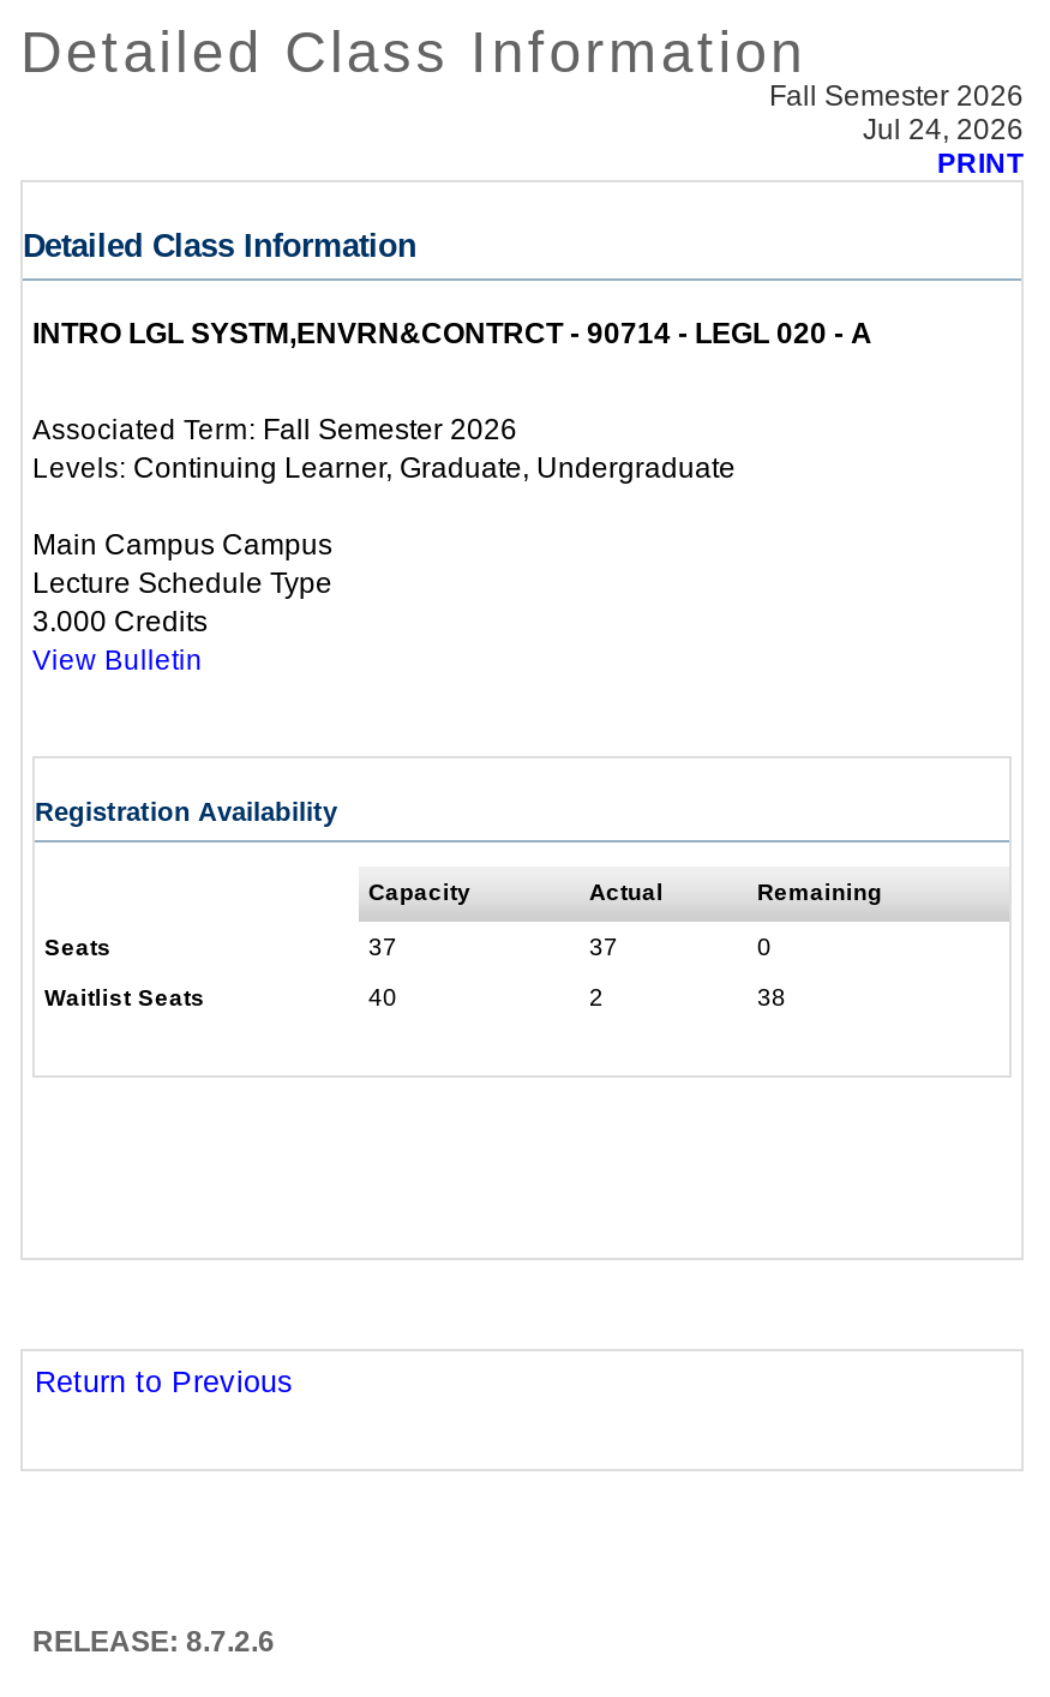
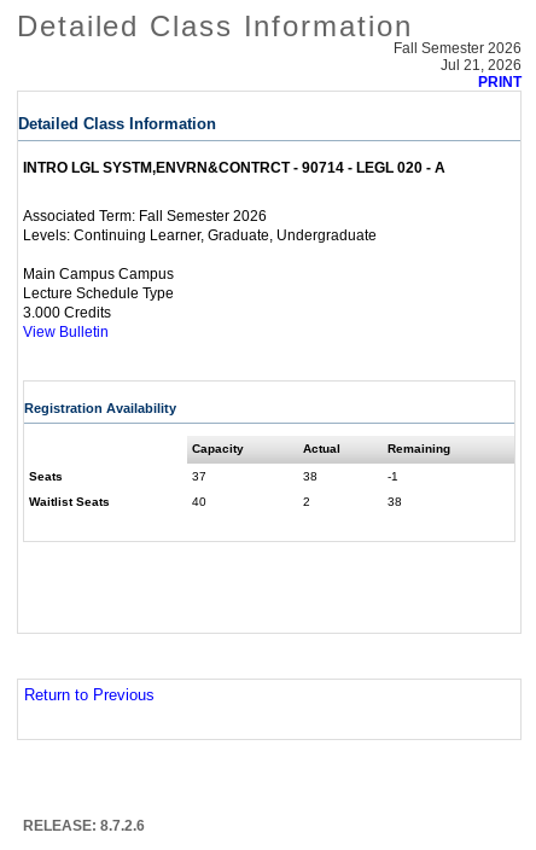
[863,113,1024,146] Jul 24, 2026 -> [441,57,522,74] Jul 21, 2026
[589,935,618,961] 37 -> [303,470,317,483] 38
[757,935,772,961] 0 -> [388,470,398,483] -1

